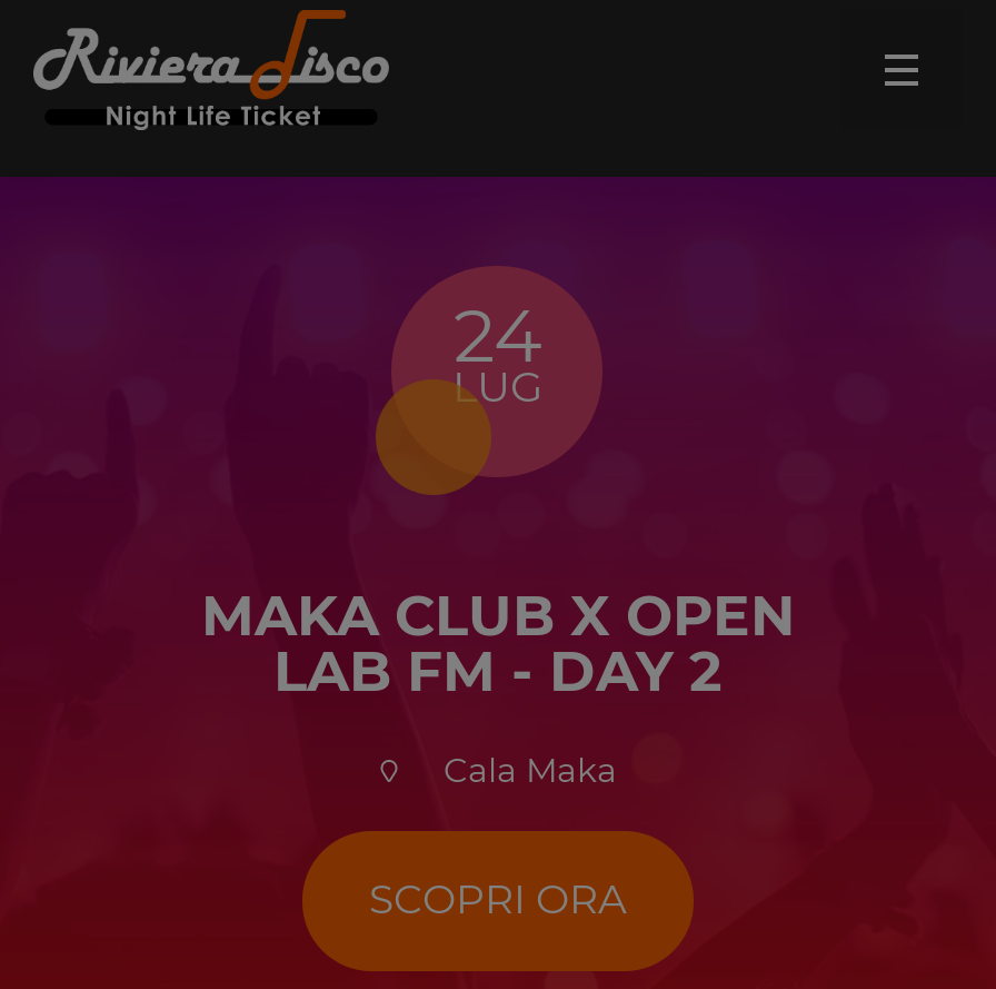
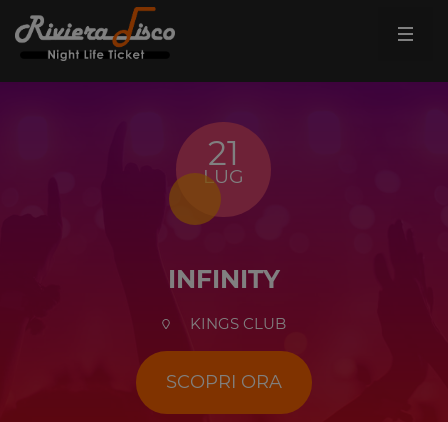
[454,290,542,379] 24 -> [208,133,239,173] 21
[201,582,795,704] MAKA CLUB X OPEN | LAB FM - DAY 2 -> [168,264,280,294] INFINITY
[435,749,617,791] Cala Maka -> [186,314,286,333] KINGS CLUB

